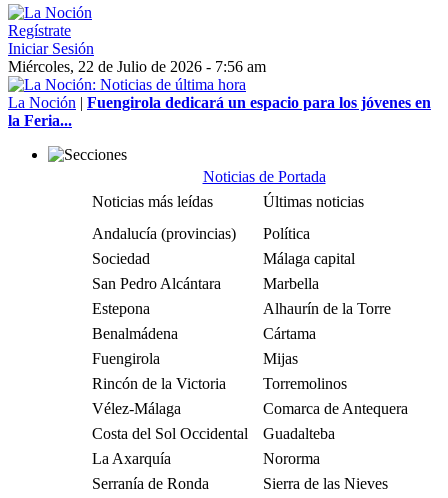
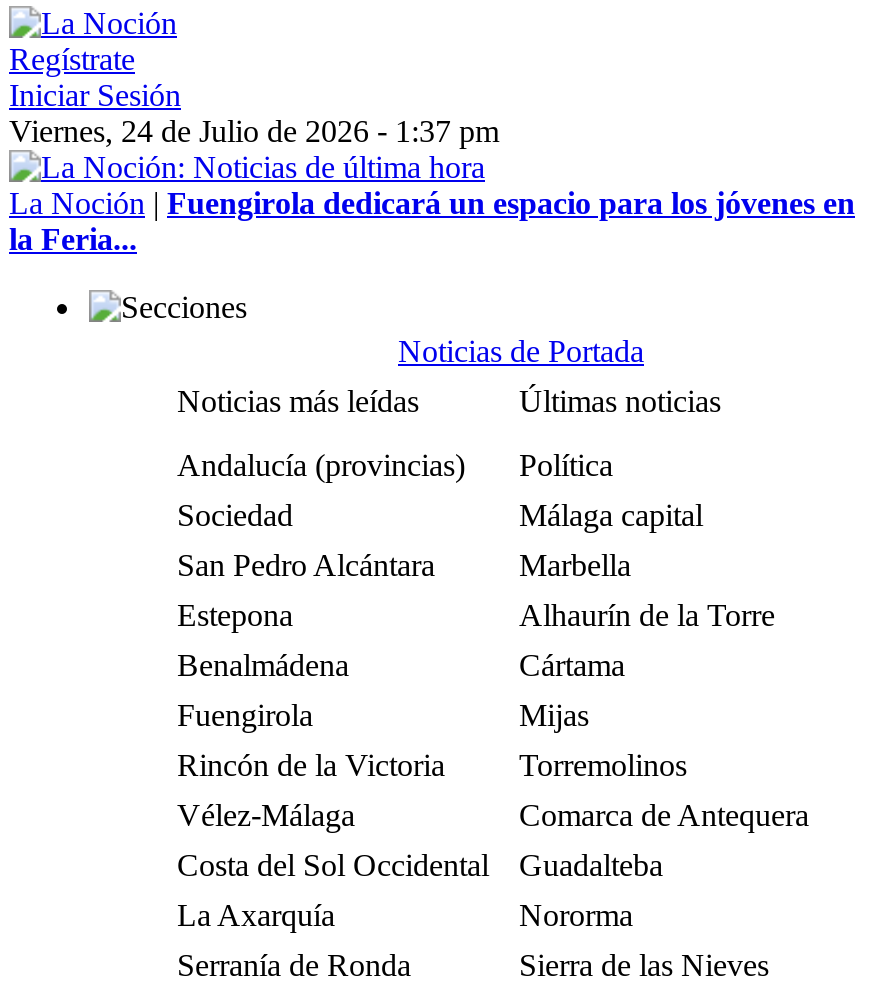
[8,58,266,75] Miércoles, 22 de Julio de 2026 - 7:56 am -> [9,114,499,148] Viernes, 24 de Julio de 2026 - 1:37 pm

